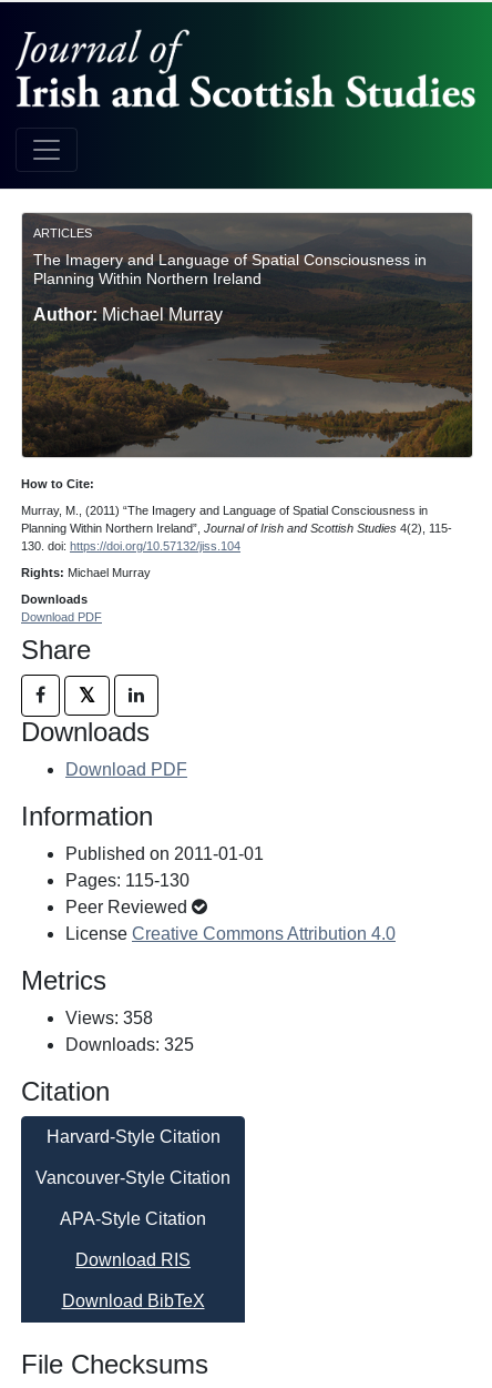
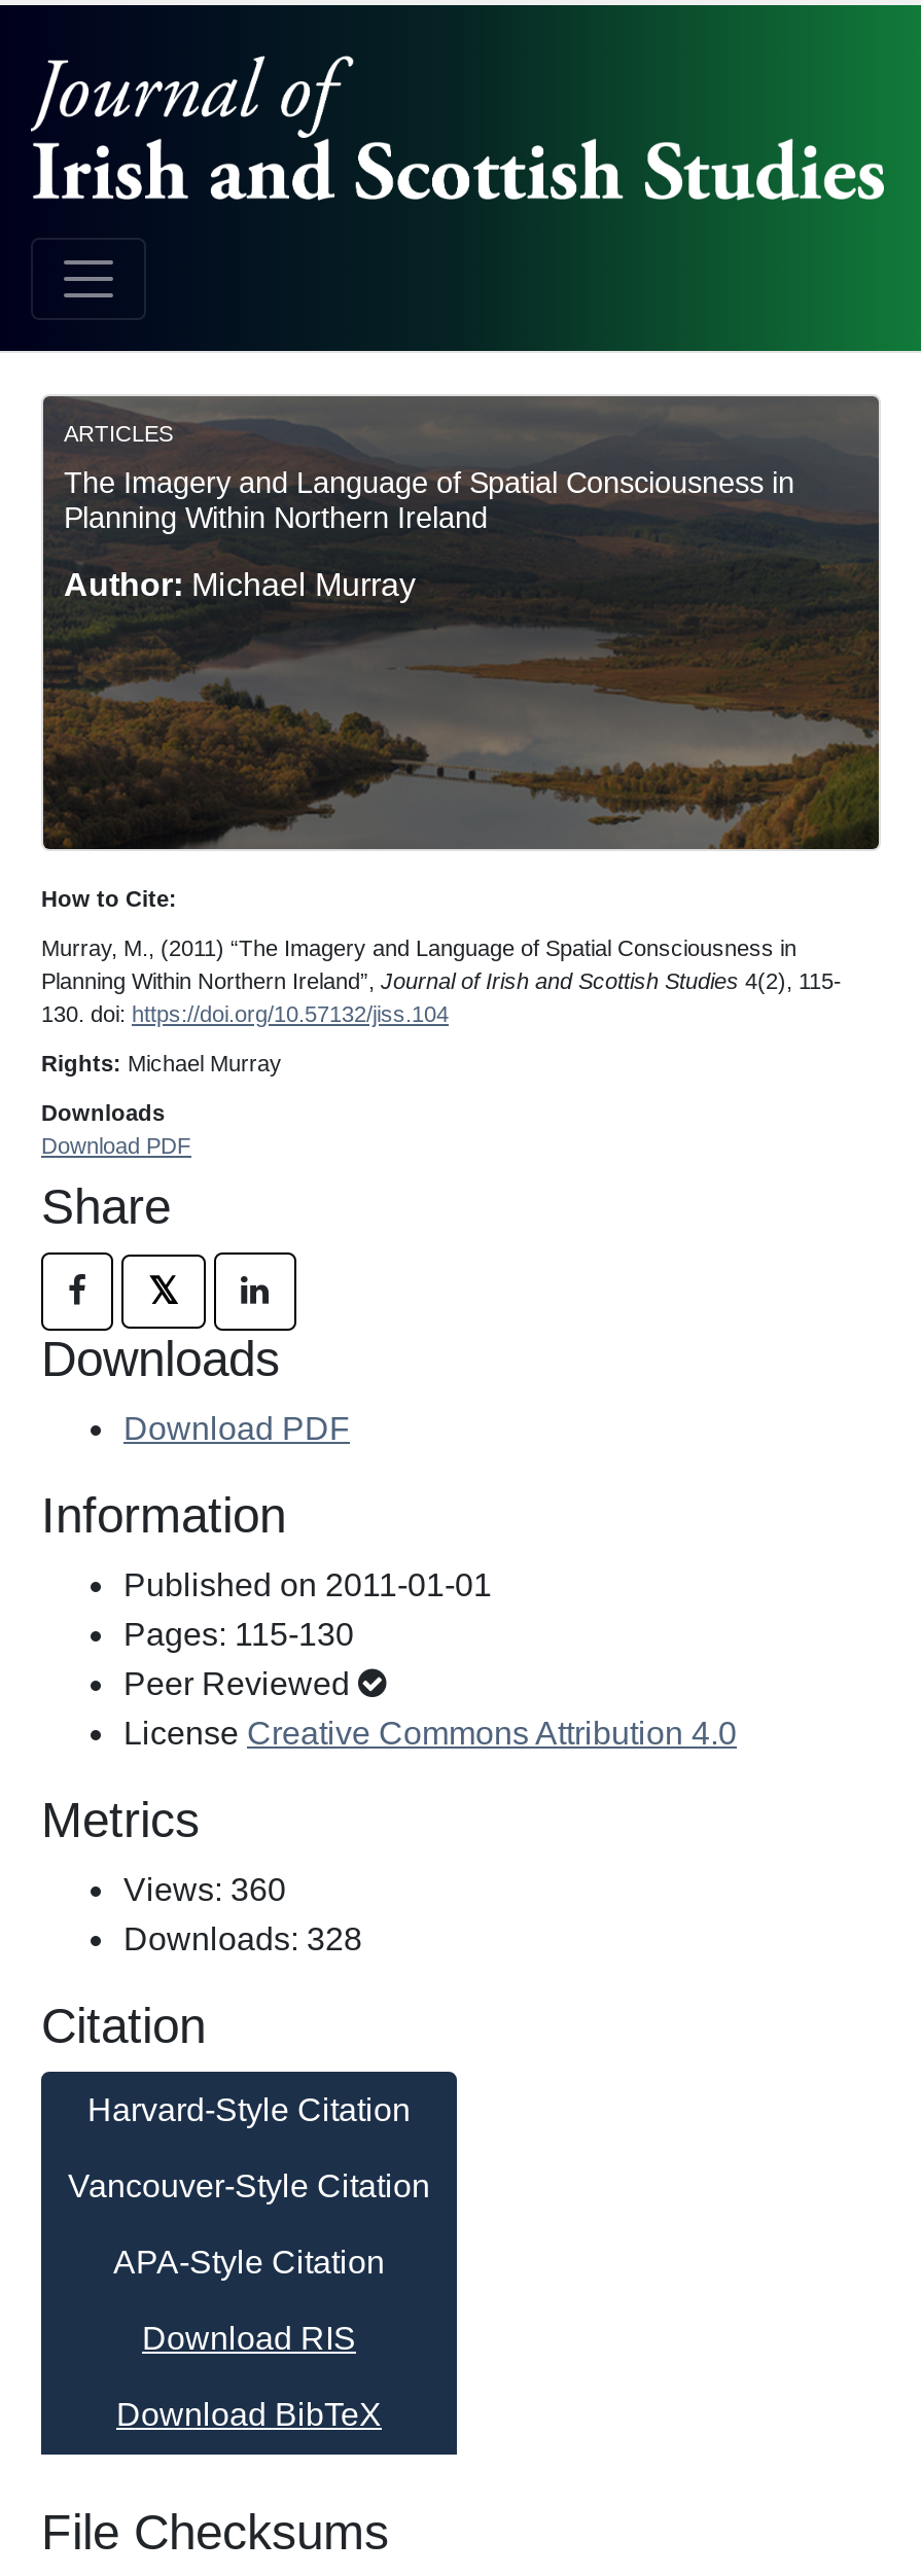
[65,1008,153,1027] Views: 358 -> [123,1871,286,1906] Views: 360
[65,1035,194,1053] Downloads: 325 -> [123,1920,362,1955] Downloads: 328

